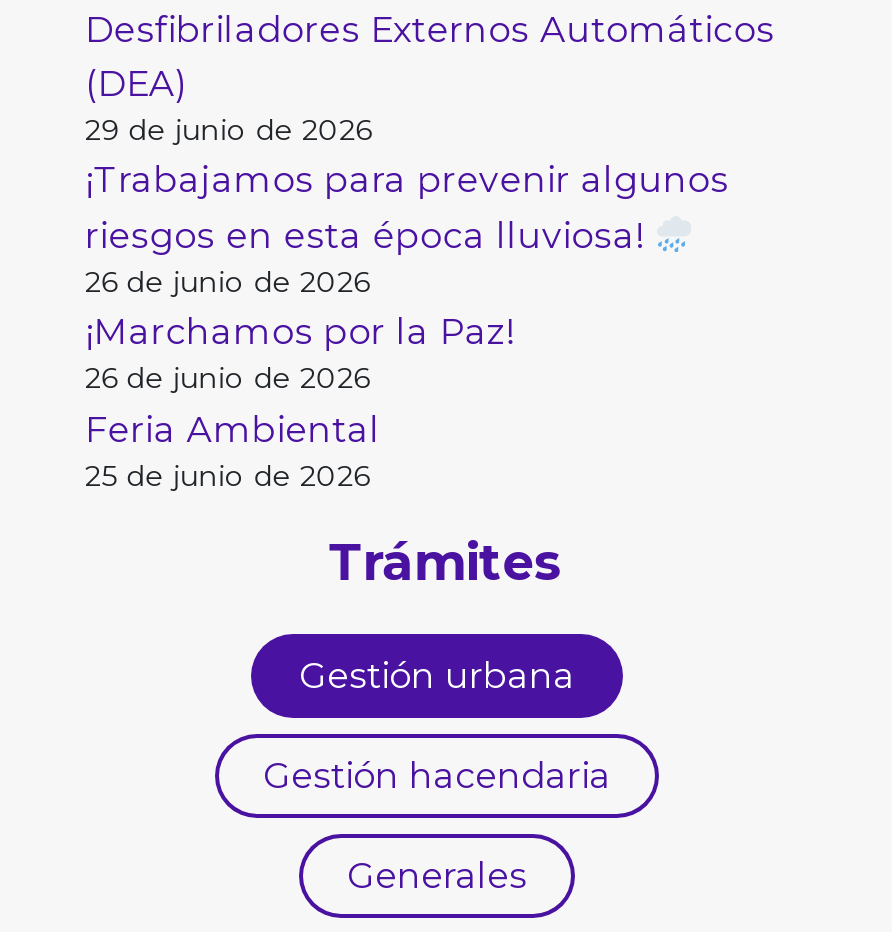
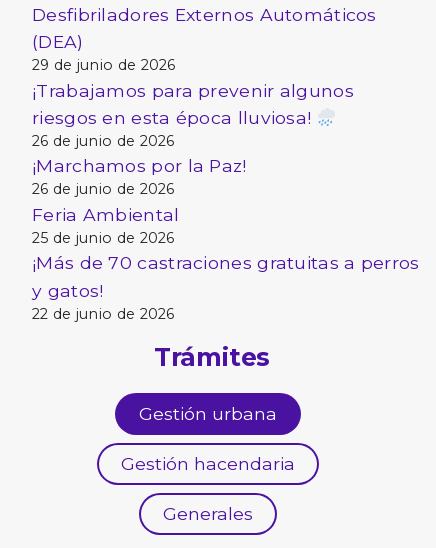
none -> [32,252,420,322] ¡Más de 70 castraciones gratuitas a perros | y gatos! | 22 de junio de 2026

